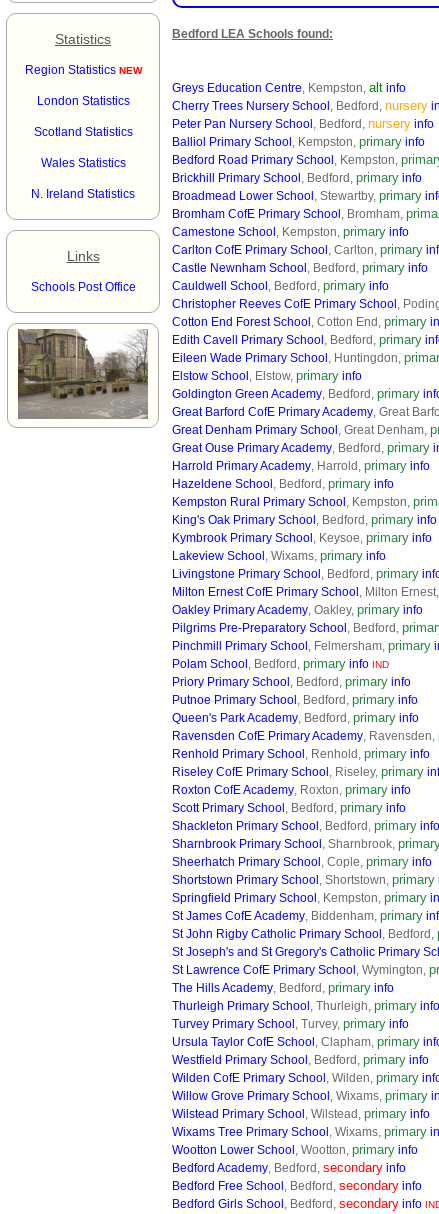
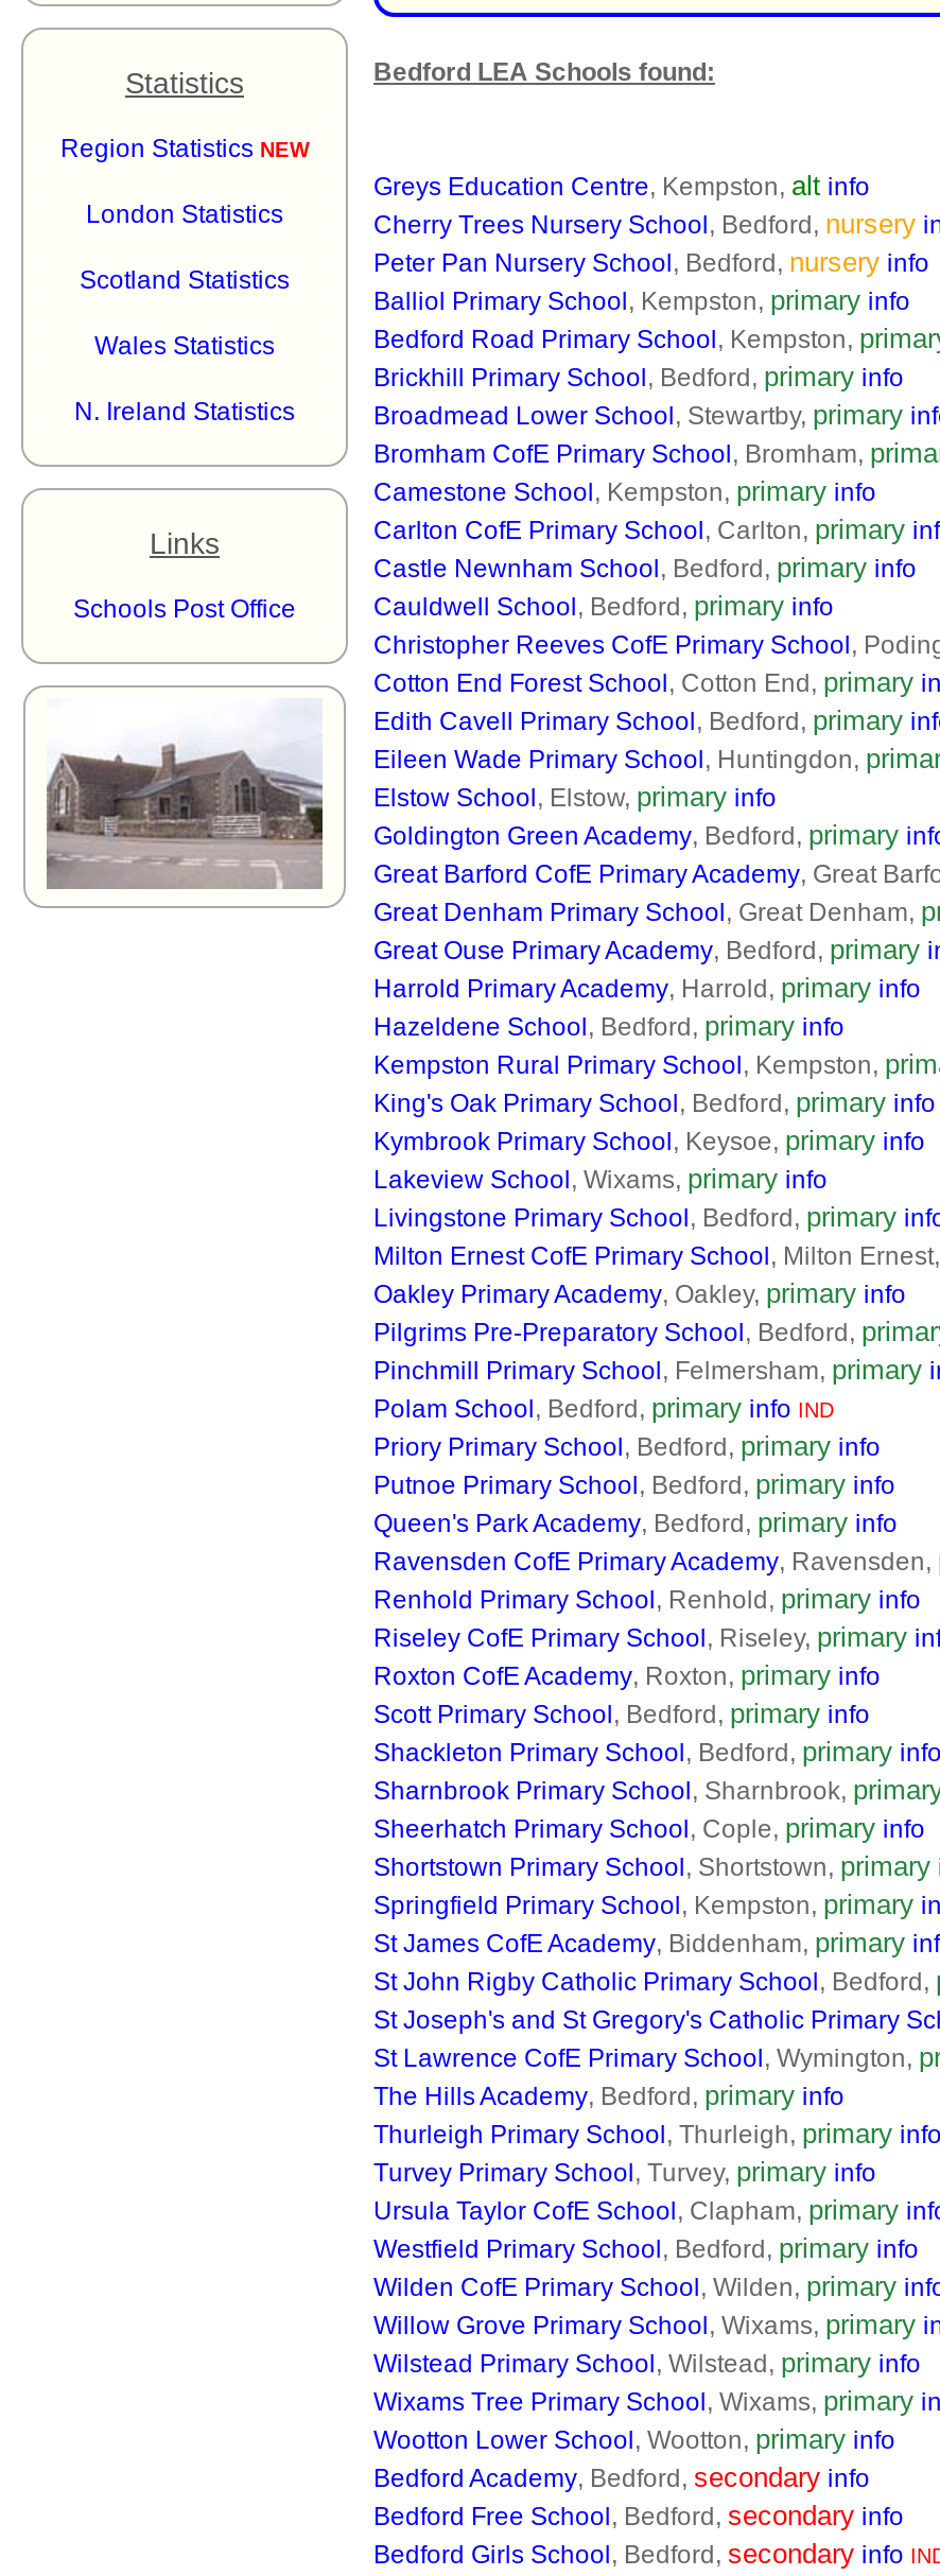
[17,328,149,419] [image] -> [45,698,325,889] [image]

